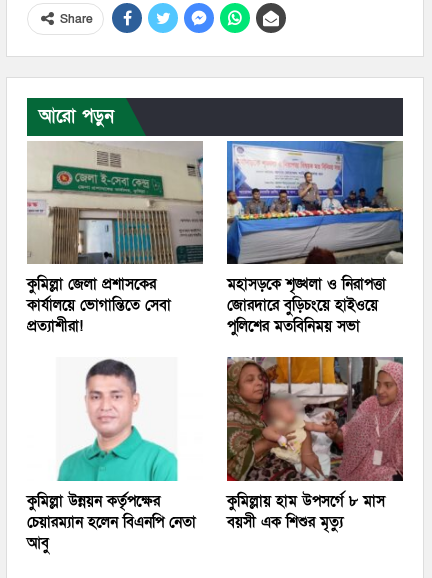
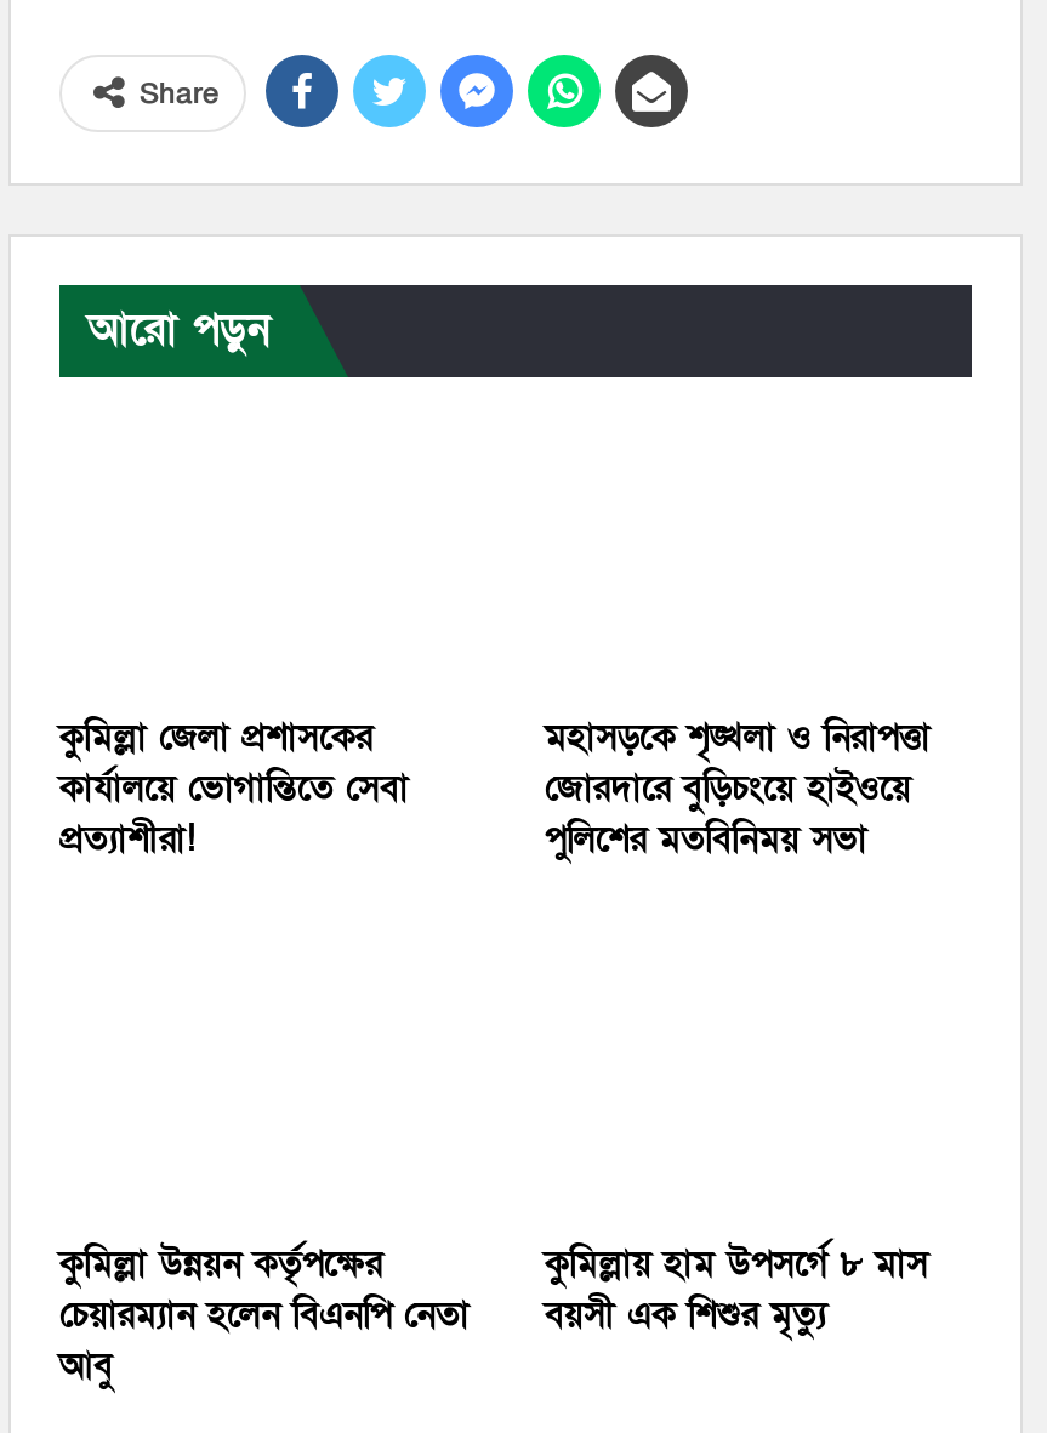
[26,140,204,265] [image] -> none
[226,140,404,265] [image] -> none
[56,358,179,482] [image] -> none
[226,356,404,482] [image] -> none

